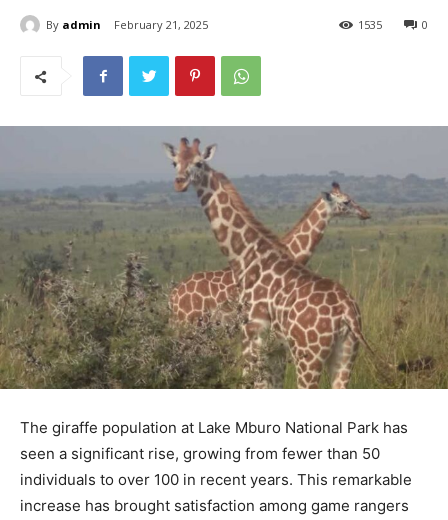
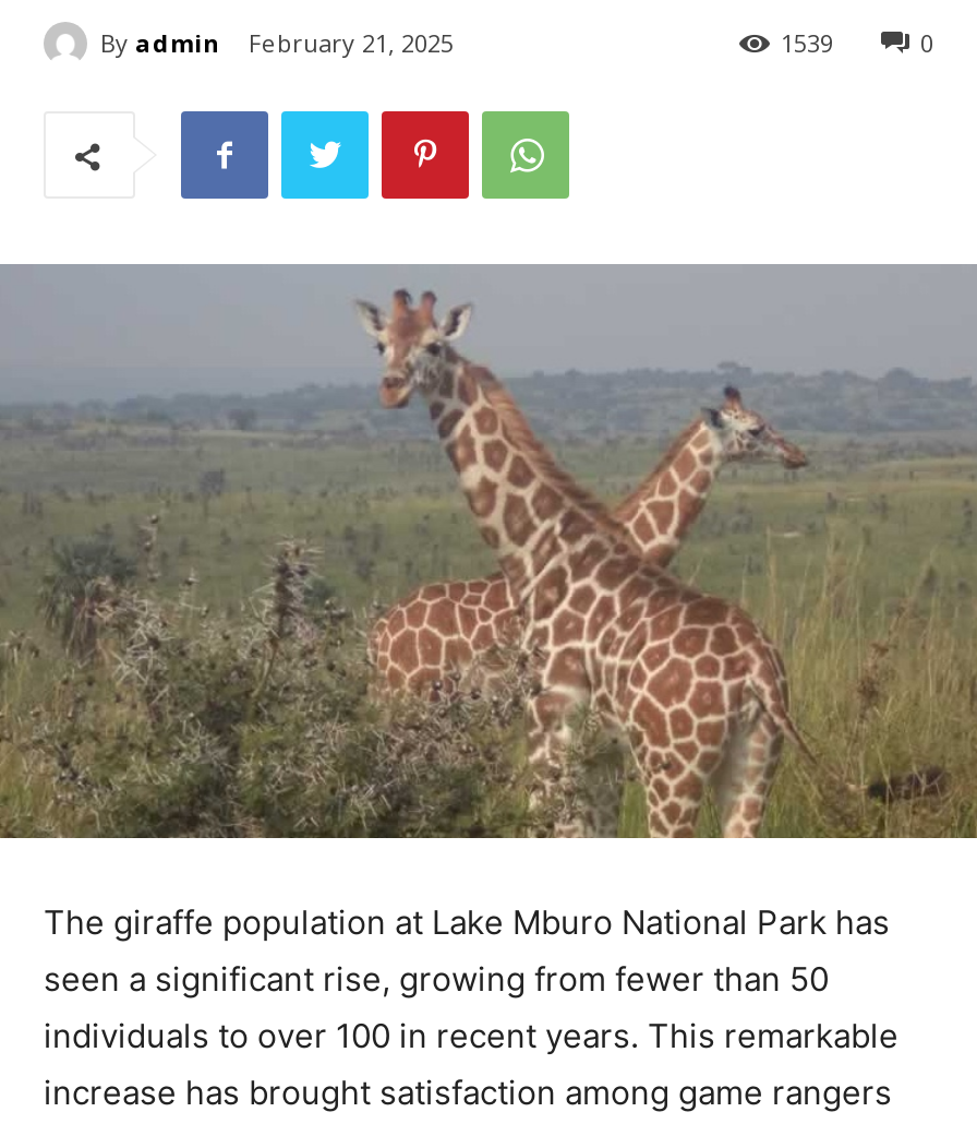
[358,17,382,32] 1535 -> [781,26,833,59] 1539

